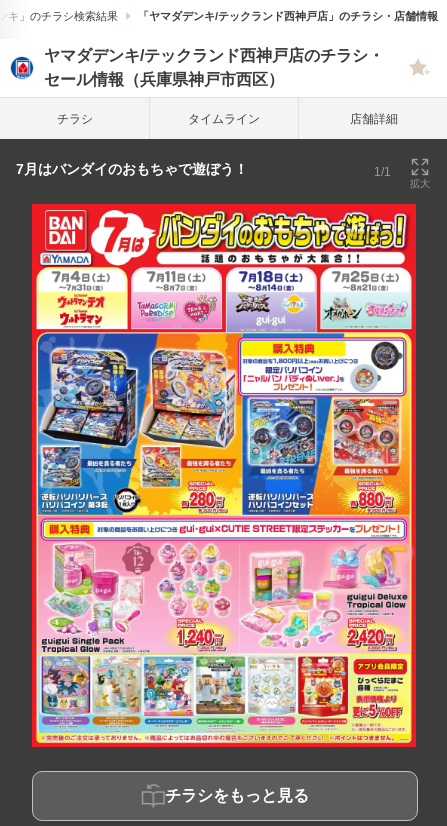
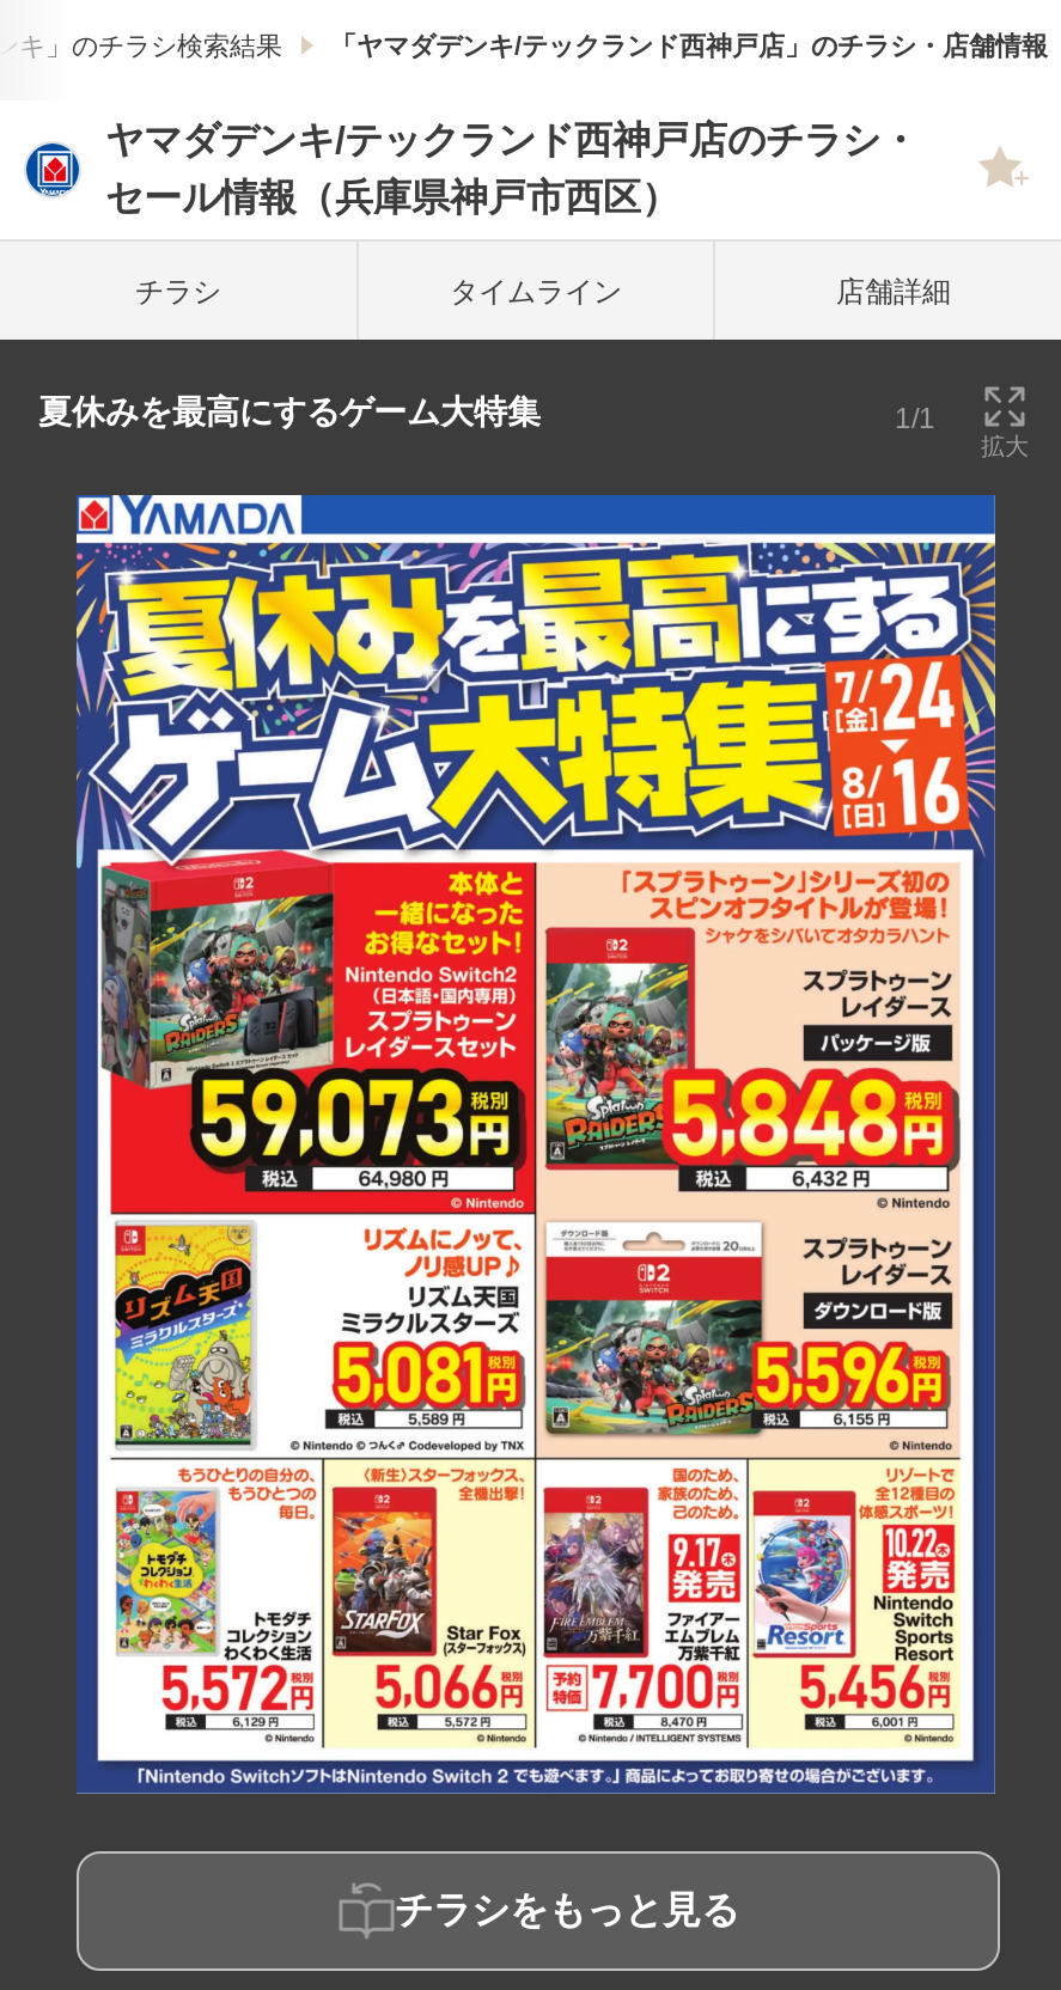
[16,161,248,177] 7月はバンダイのおもちゃで遊ぼう！ -> [38,392,541,430] 夏休みを最高にするゲーム大特集
[31,203,417,748] [image] -> [74,493,998,1794] [image]

